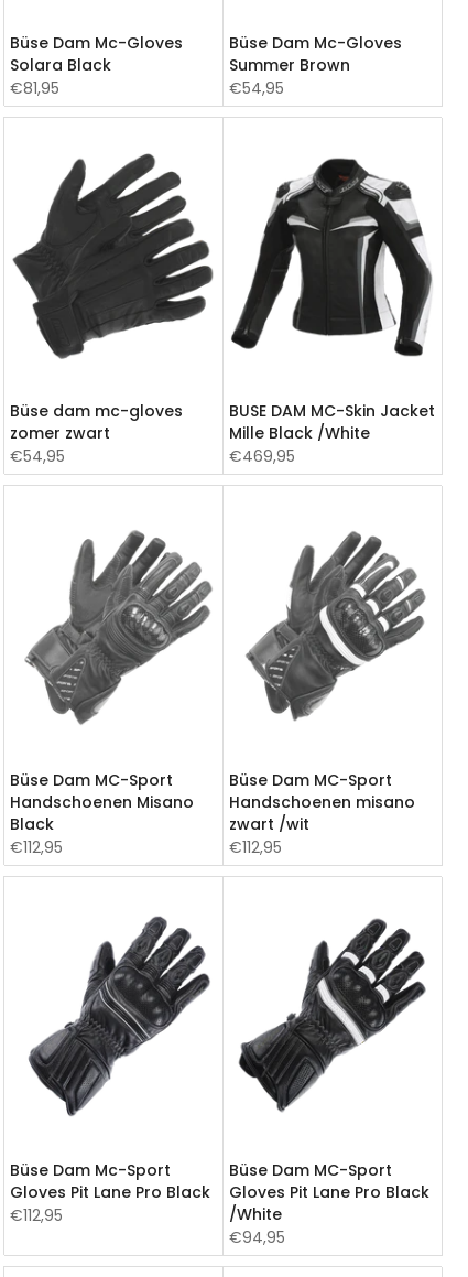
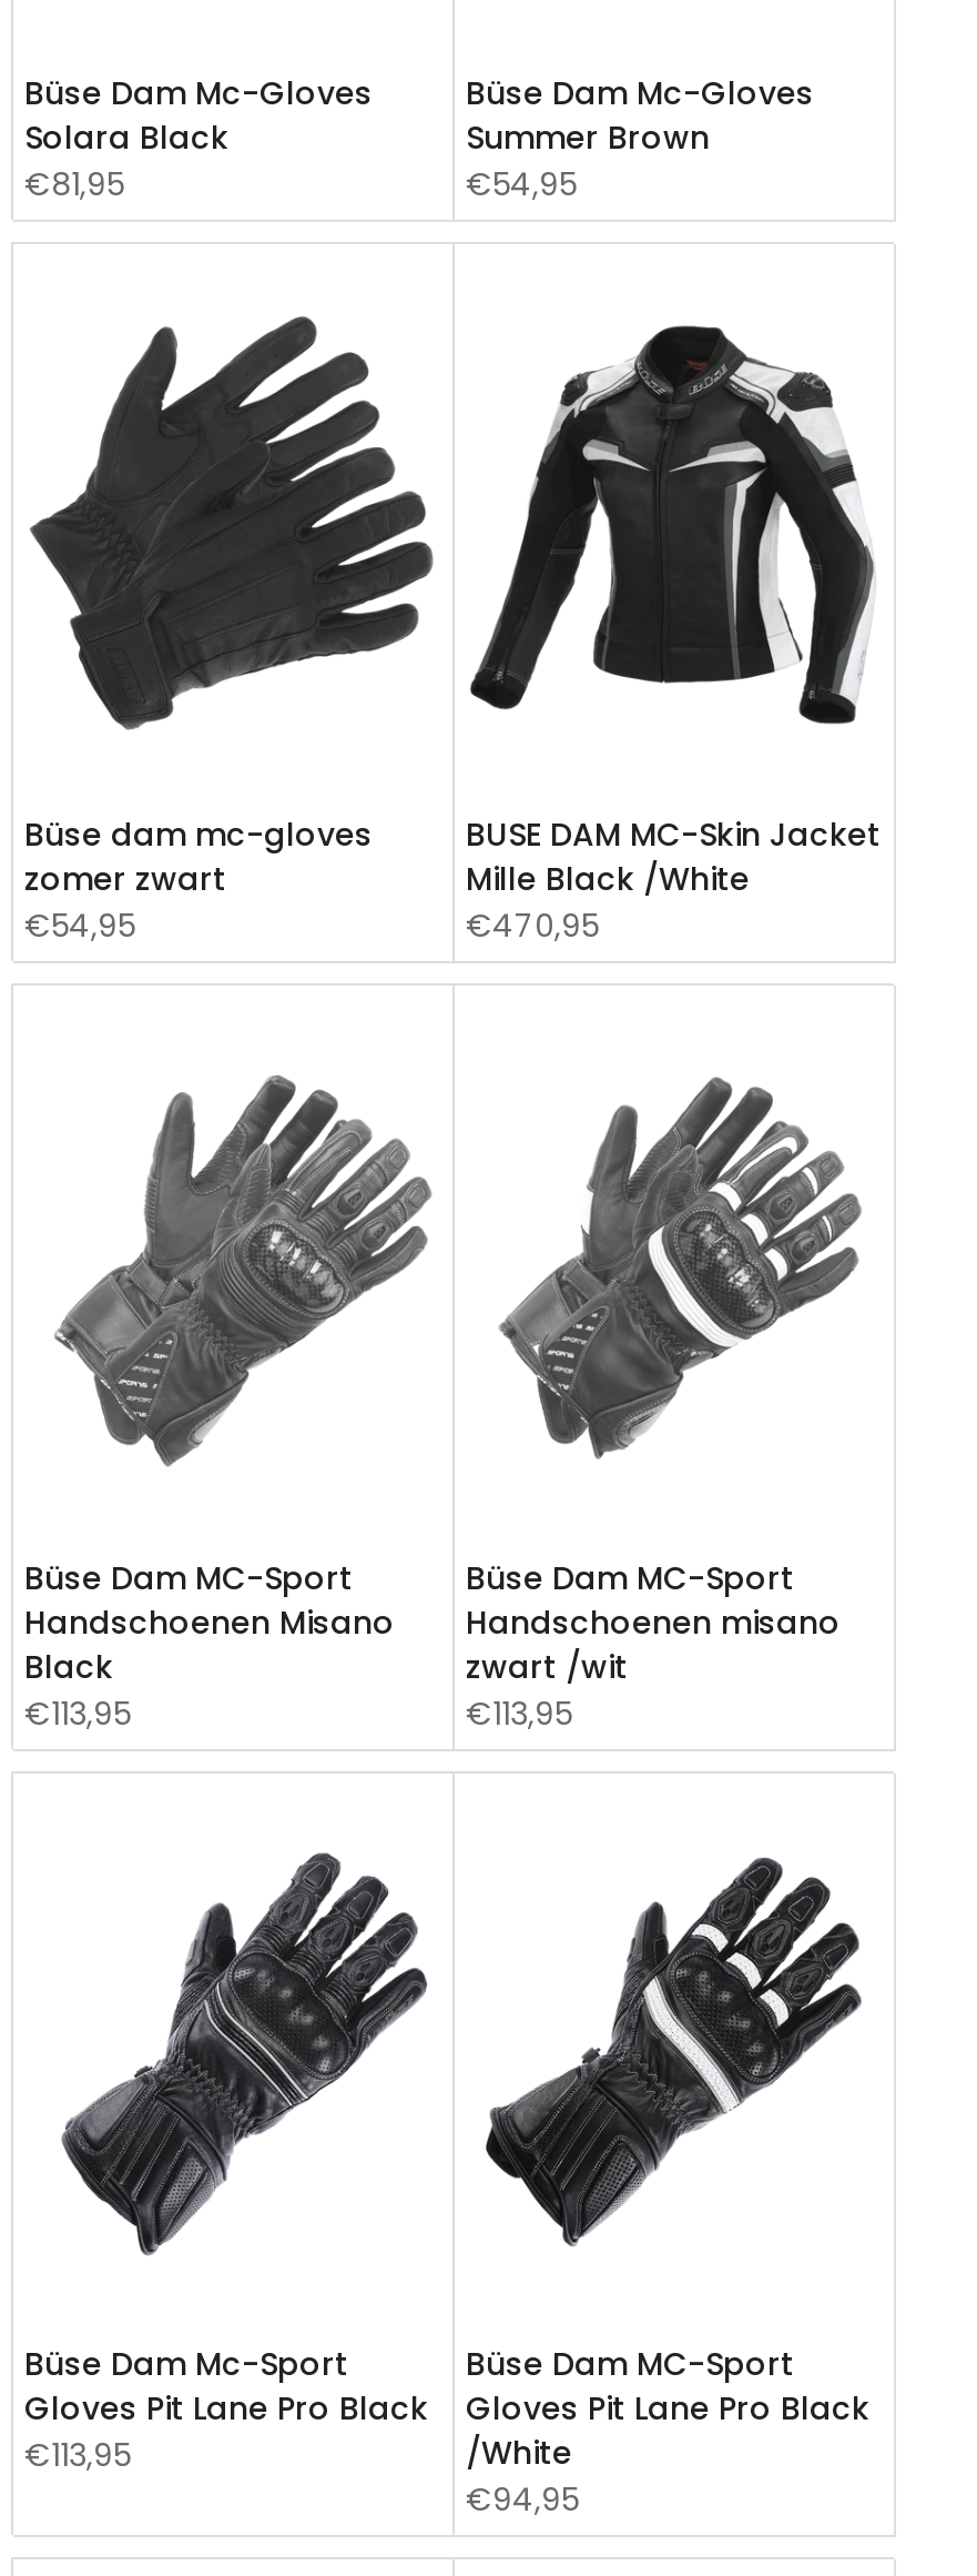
[229,445,295,467] €469,95 -> [466,903,599,948] €470,95
[10,836,63,858] €112,95 -> [24,1690,131,1735] €113,95
[229,836,282,858] €112,95 -> [466,1690,572,1735] €113,95
[10,1204,63,1226] €112,95 -> [24,2433,131,2477] €113,95

